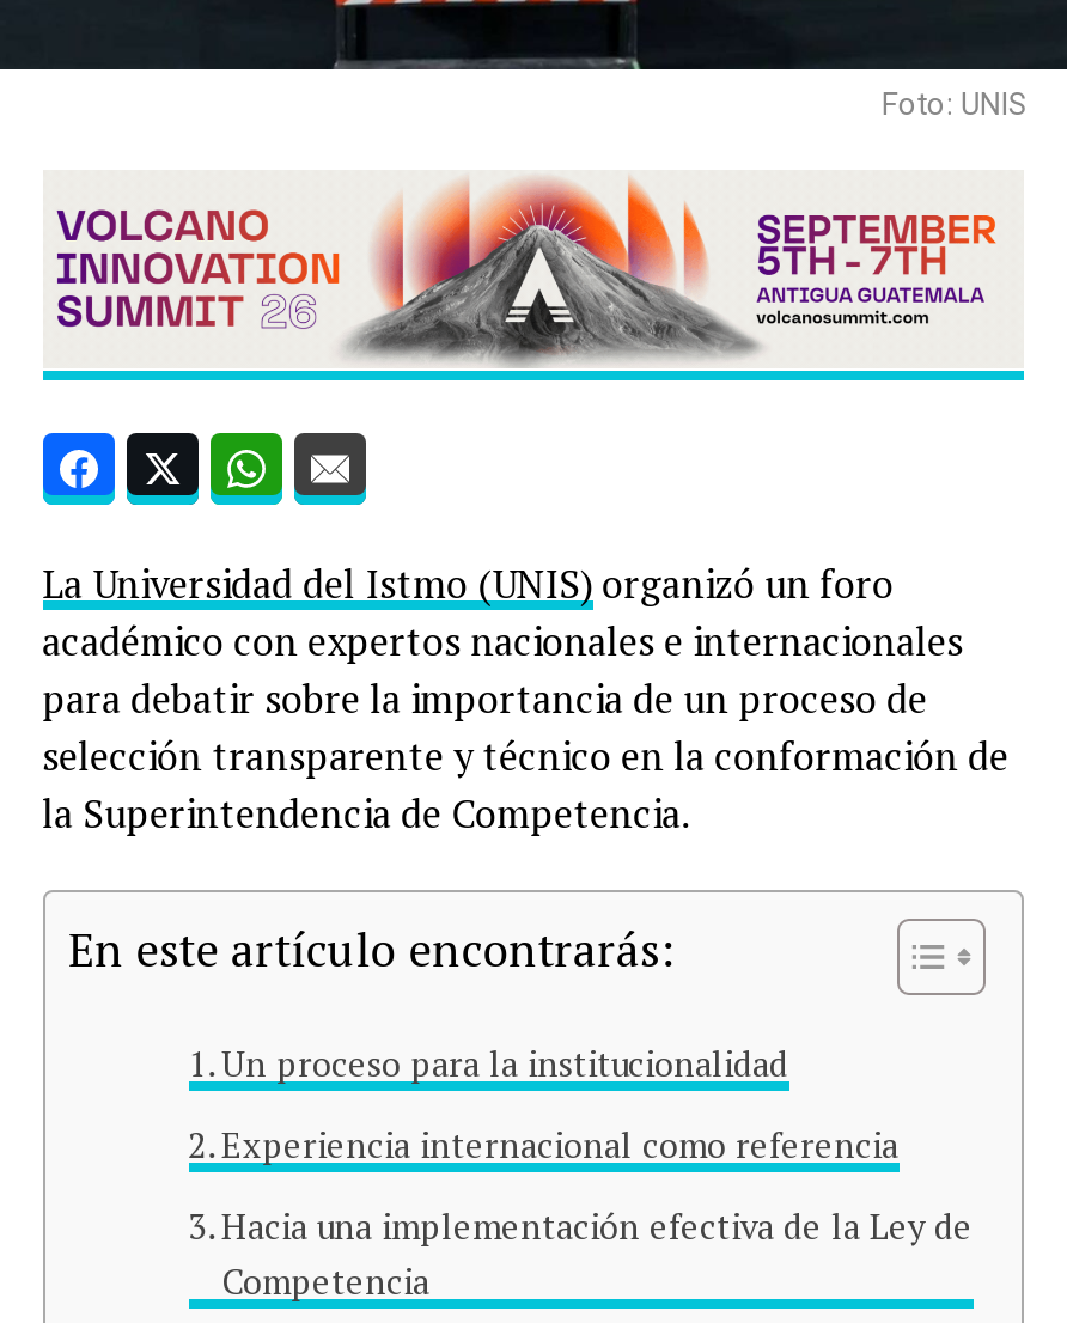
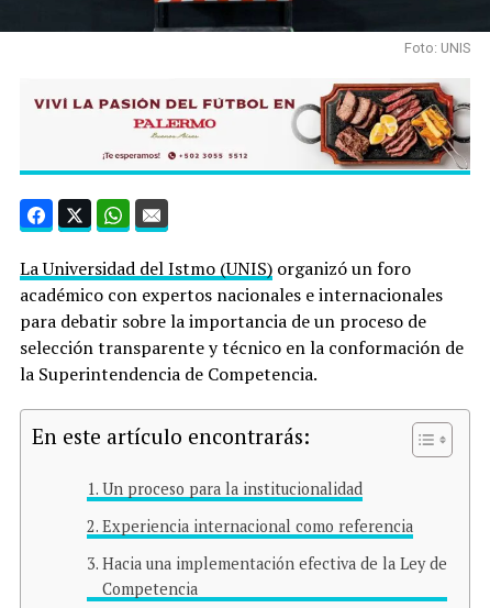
[55,175,1024,368] [image] -> [26,81,471,169] [image]

